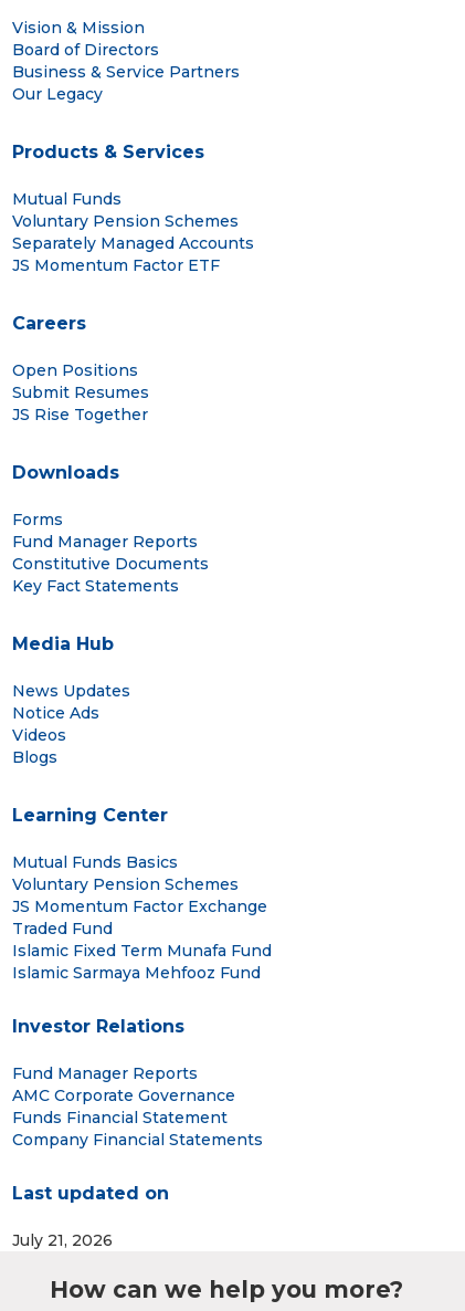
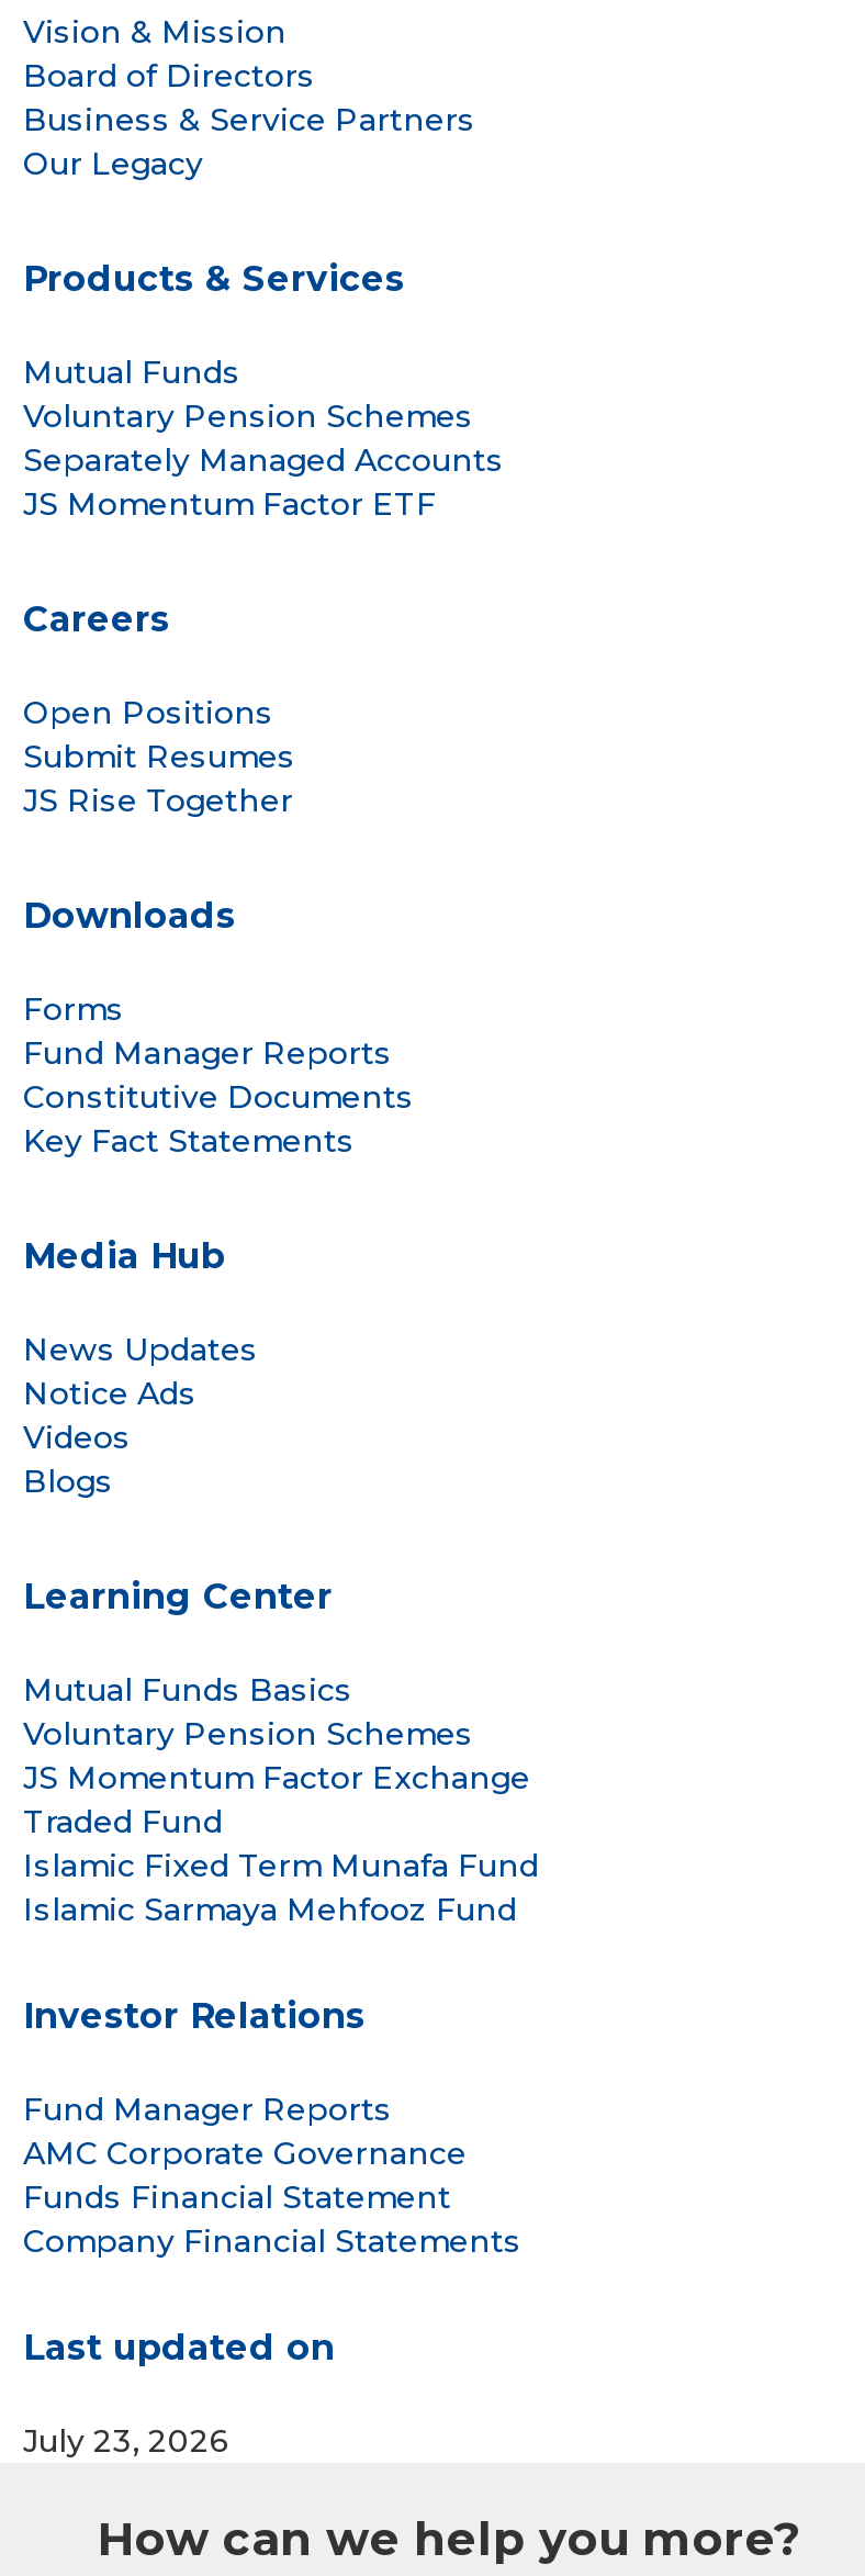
[12,1230,113,1250] July 21, 2026 -> [23,2420,229,2460] July 23, 2026

